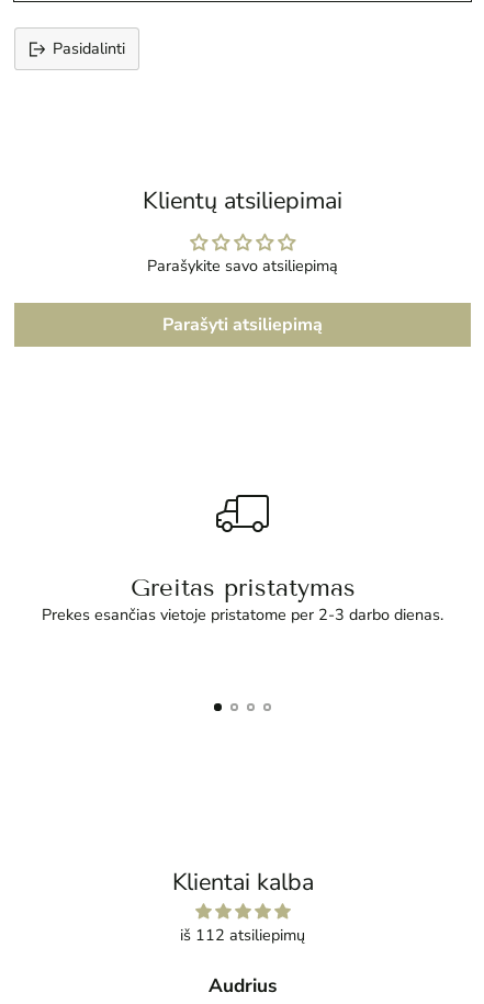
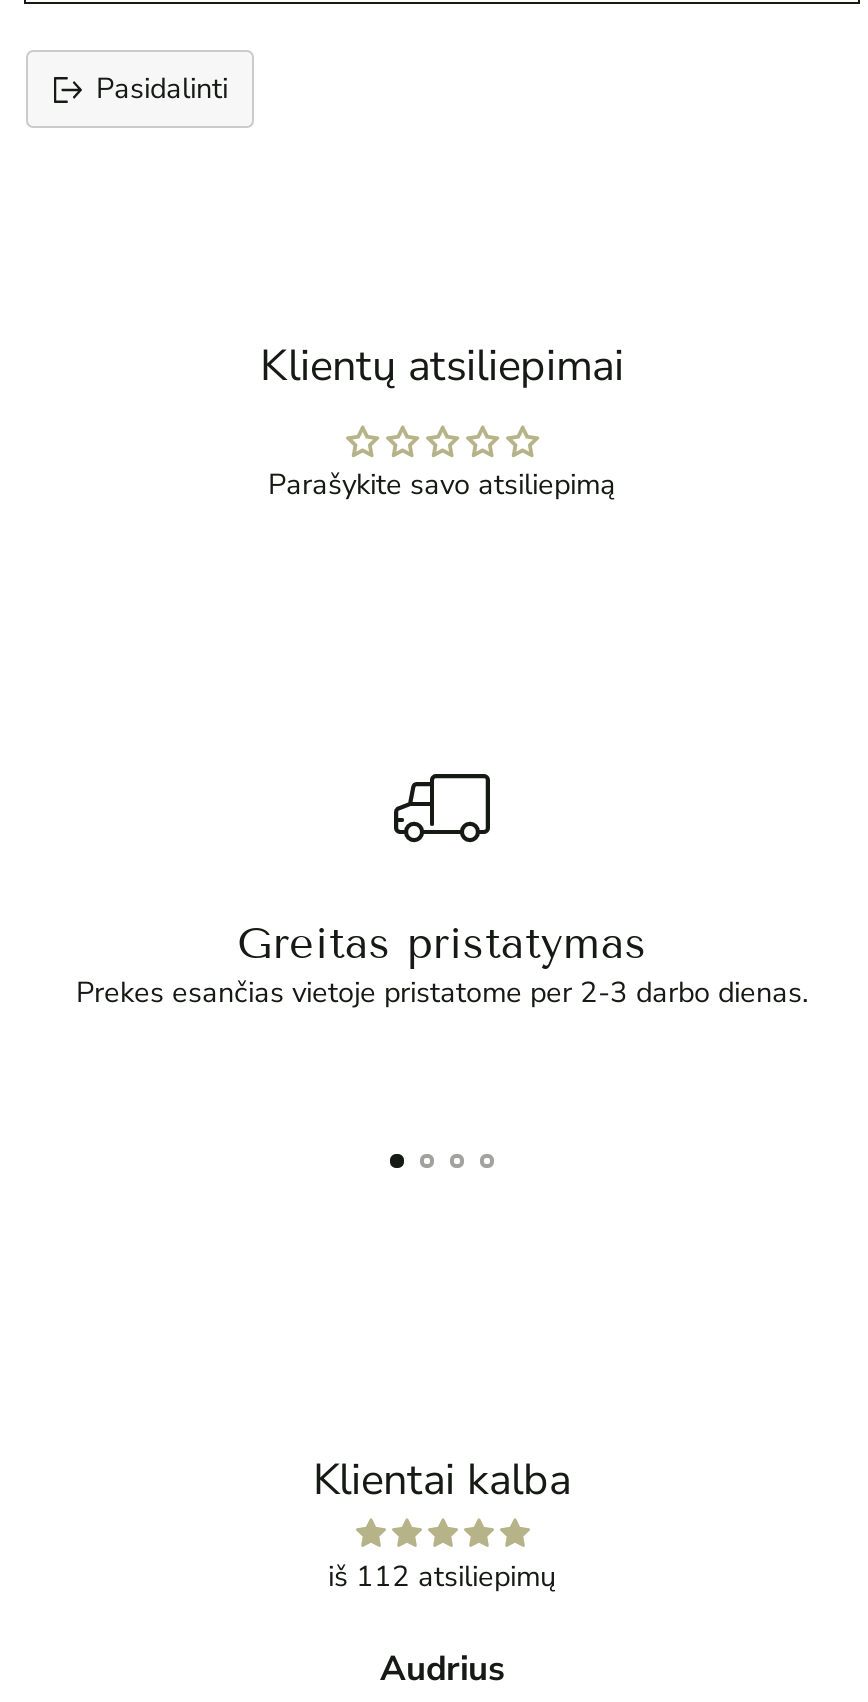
[162,313,323,337] Parašyti atsiliepimą -> none

